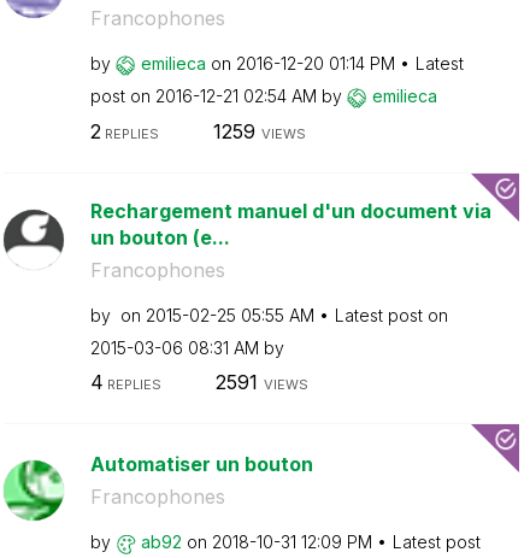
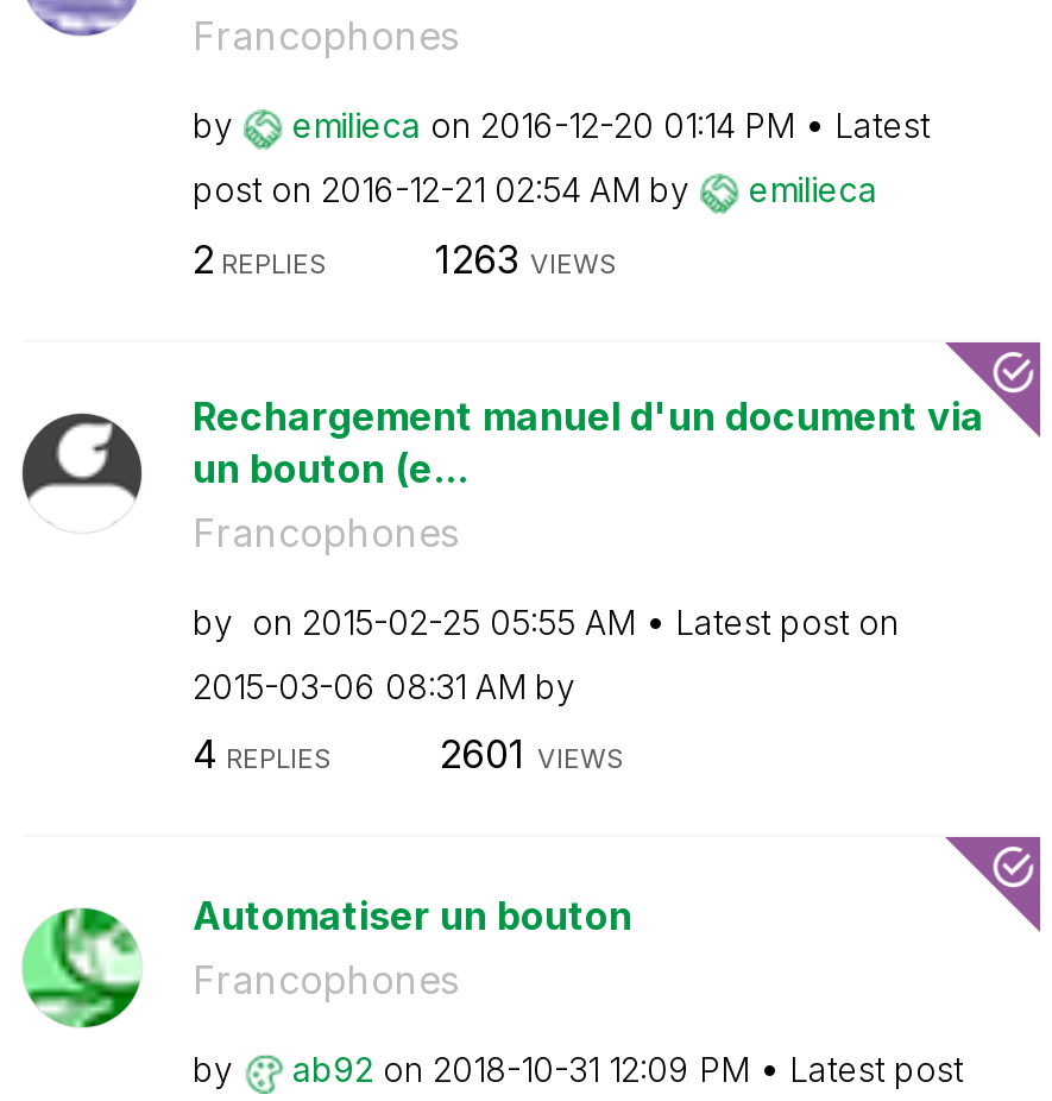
[213,119,305,143] 1259 VIEWS -> [435,234,618,282] 1263 VIEWS
[215,370,308,394] 2591 VIEWS -> [440,730,625,778] 2601 VIEWS

